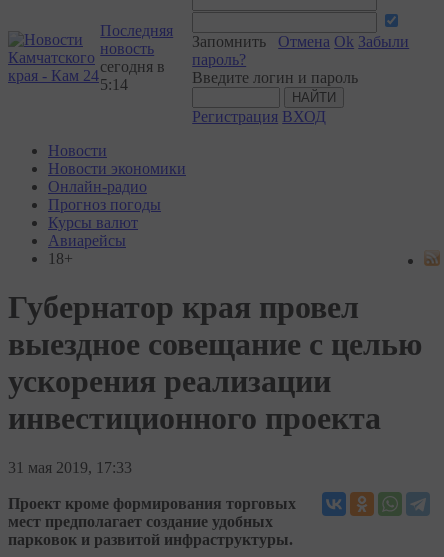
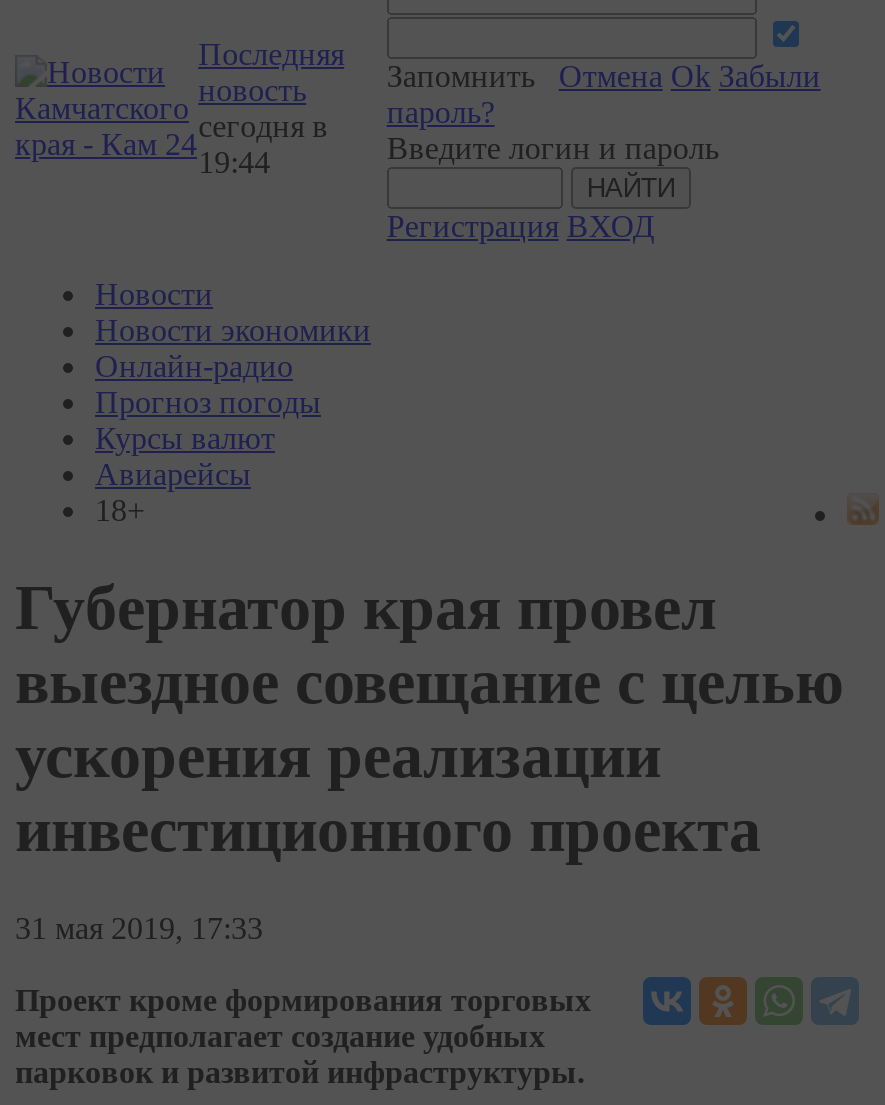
[100,76,128,93] 5:14 -> [198,145,270,179] 19:44

